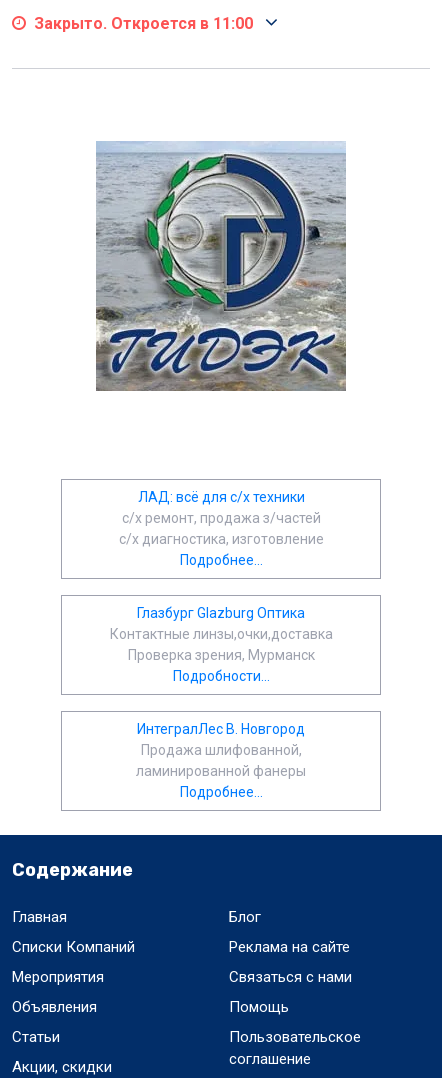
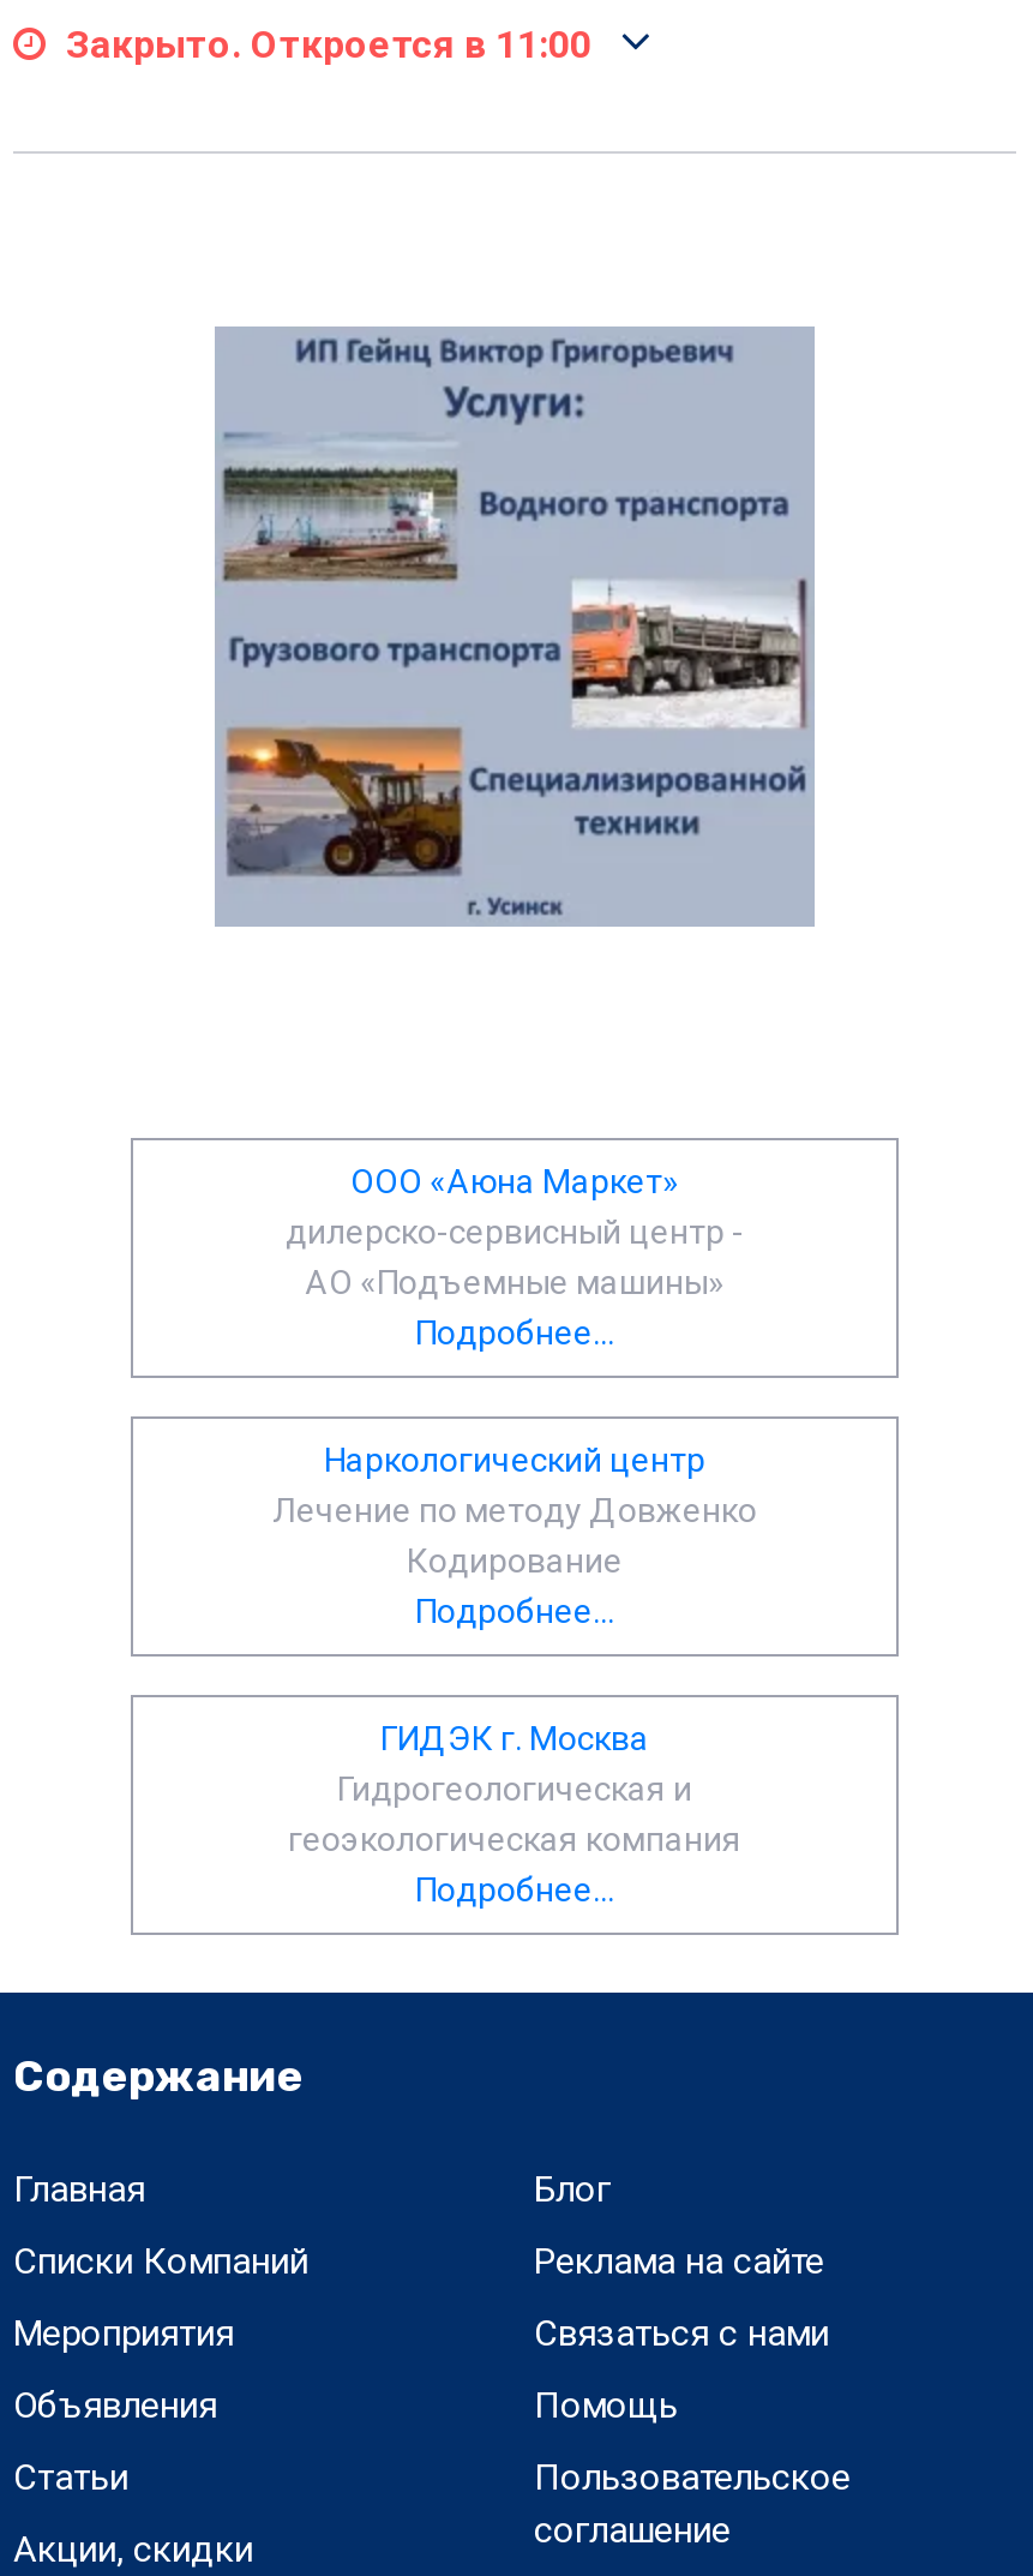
[96,143,346,391] [image] -> [215,329,815,924] [image]
[118,488,323,546] ЛАД: всё для с/х техники | с/х ремонт, продажа з/частей | с/х диагностика, изготовление -> [286,1161,744,1300] ООО «Аюна Маркет» | дилерско-сервисный центр - | АО «Подъемные машины»
[109,604,332,683] Глазбург Glazburg Оптика | Контактные линзы,очки,доставка | Проверка зрения, Мурманск | Подробности... -> [272,1439,757,1629] Наркологический центр | Лечение по методу Довженко | Кодирование | Подробнее...
[136,720,306,778] ИнтегралЛес В. Новгород | Продажа шлифованной, | ламинированной фанеры -> [288,1718,741,1857] ГИДЭК г. Москва | Гидрогеологическая и | геоэкологическая компания

